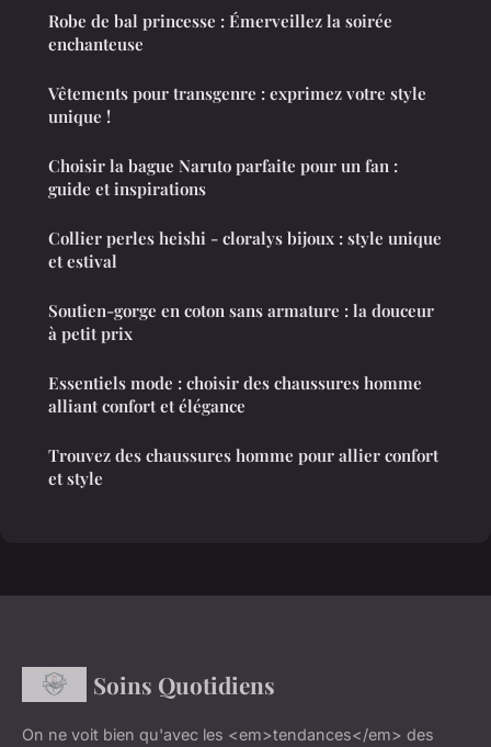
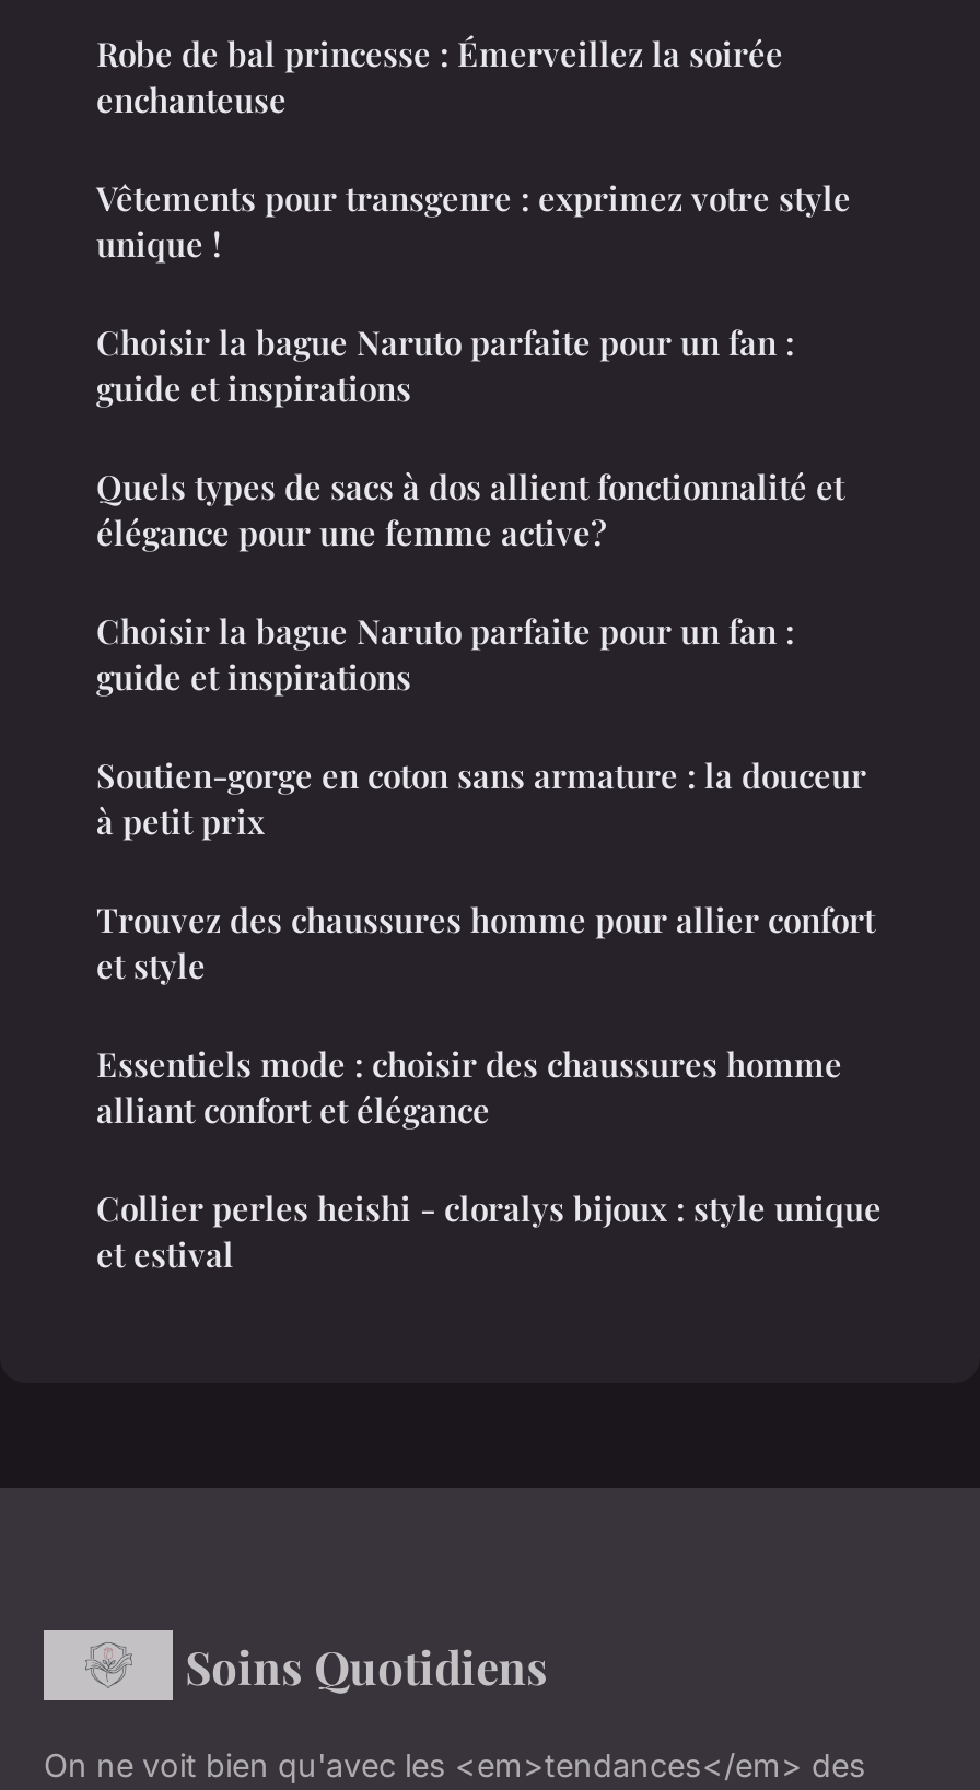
none -> [96,465,844,699] Quels types de sacs à dos allient fonctionnalité et | élégance pour une femme active? | Choisir la bague Naruto parfaite pour un fan : | guide et inspirations
moved [48,227,442,272] -> [96,1186,882,1276]: Collier perles heishi - cloralys bijoux : style unique | et estival
moved [48,299,438,489] -> [96,753,875,1132]: Soutien-gorge en coton sans armature : la douceur | à petit prix | Essentiels mode : choisir des chaussures homme | alliant confort et élégance | Trouvez des chaussures homme pour allier confort | et style

